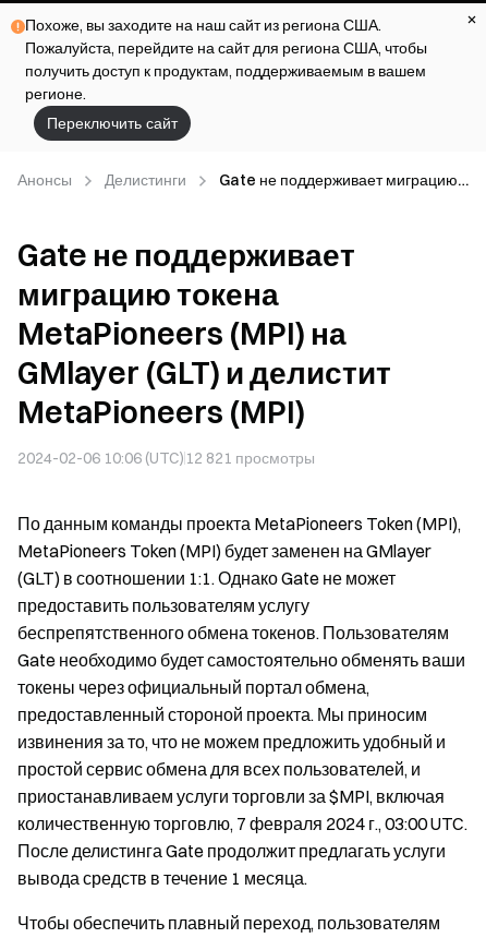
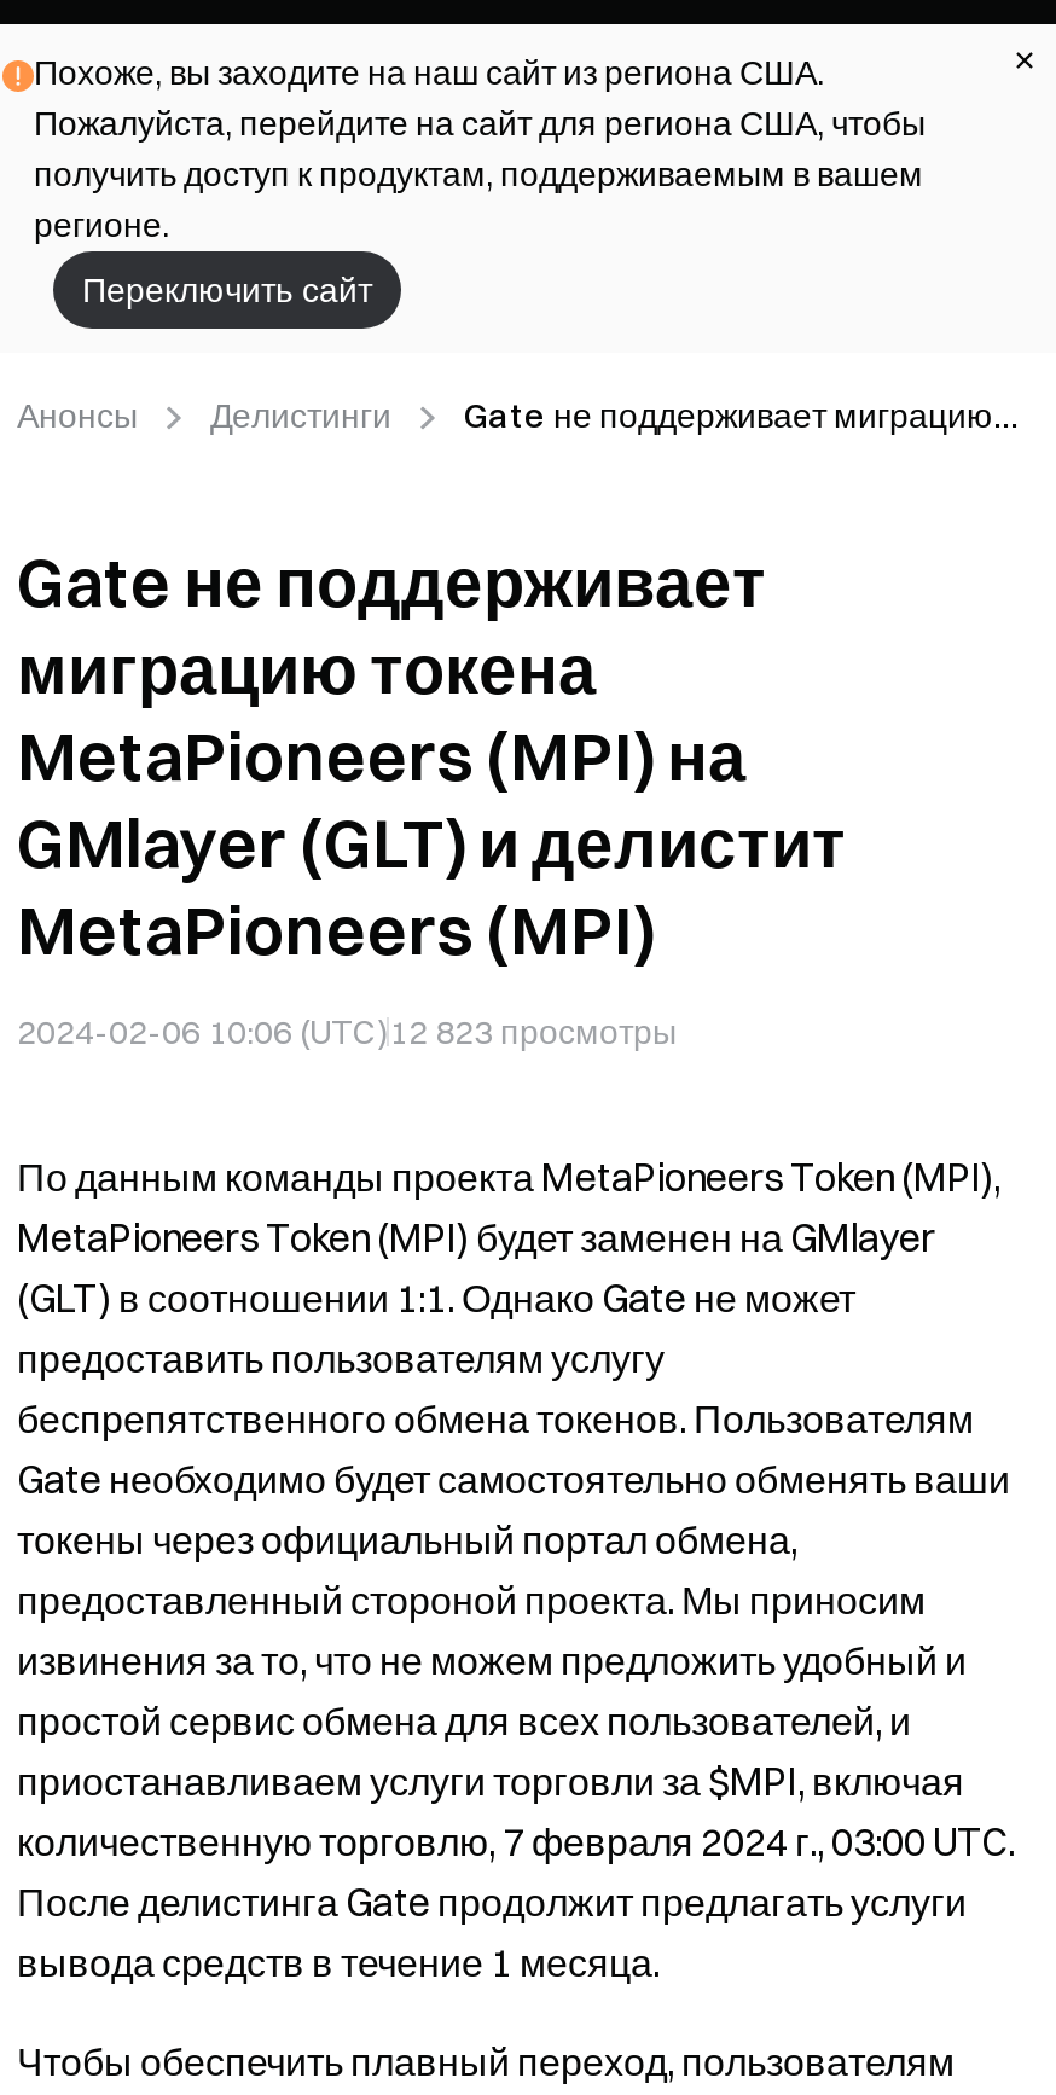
[17,448,315,468] 2024-02-06 10:06 (UTC)12 821 просмотры -> [17,1010,677,1054] 2024-02-06 10:06 (UTC)12 823 просмотры

